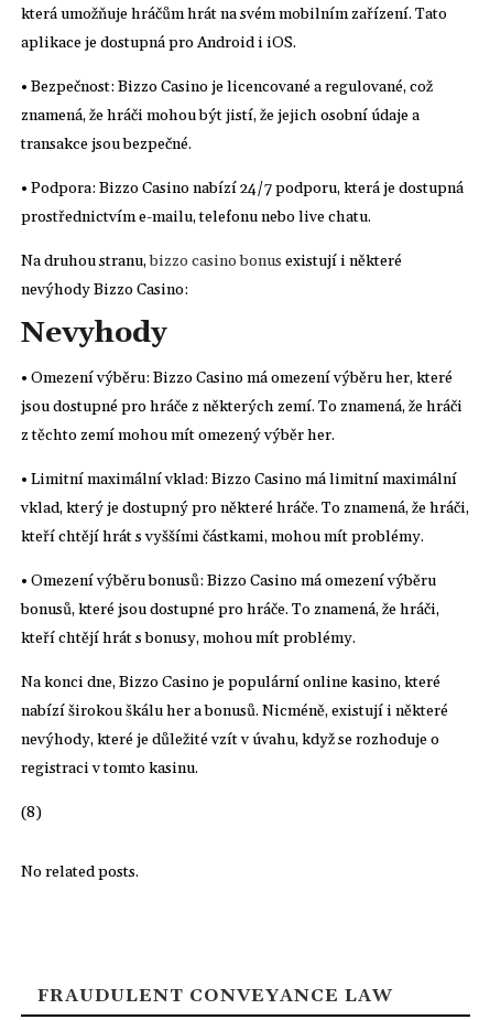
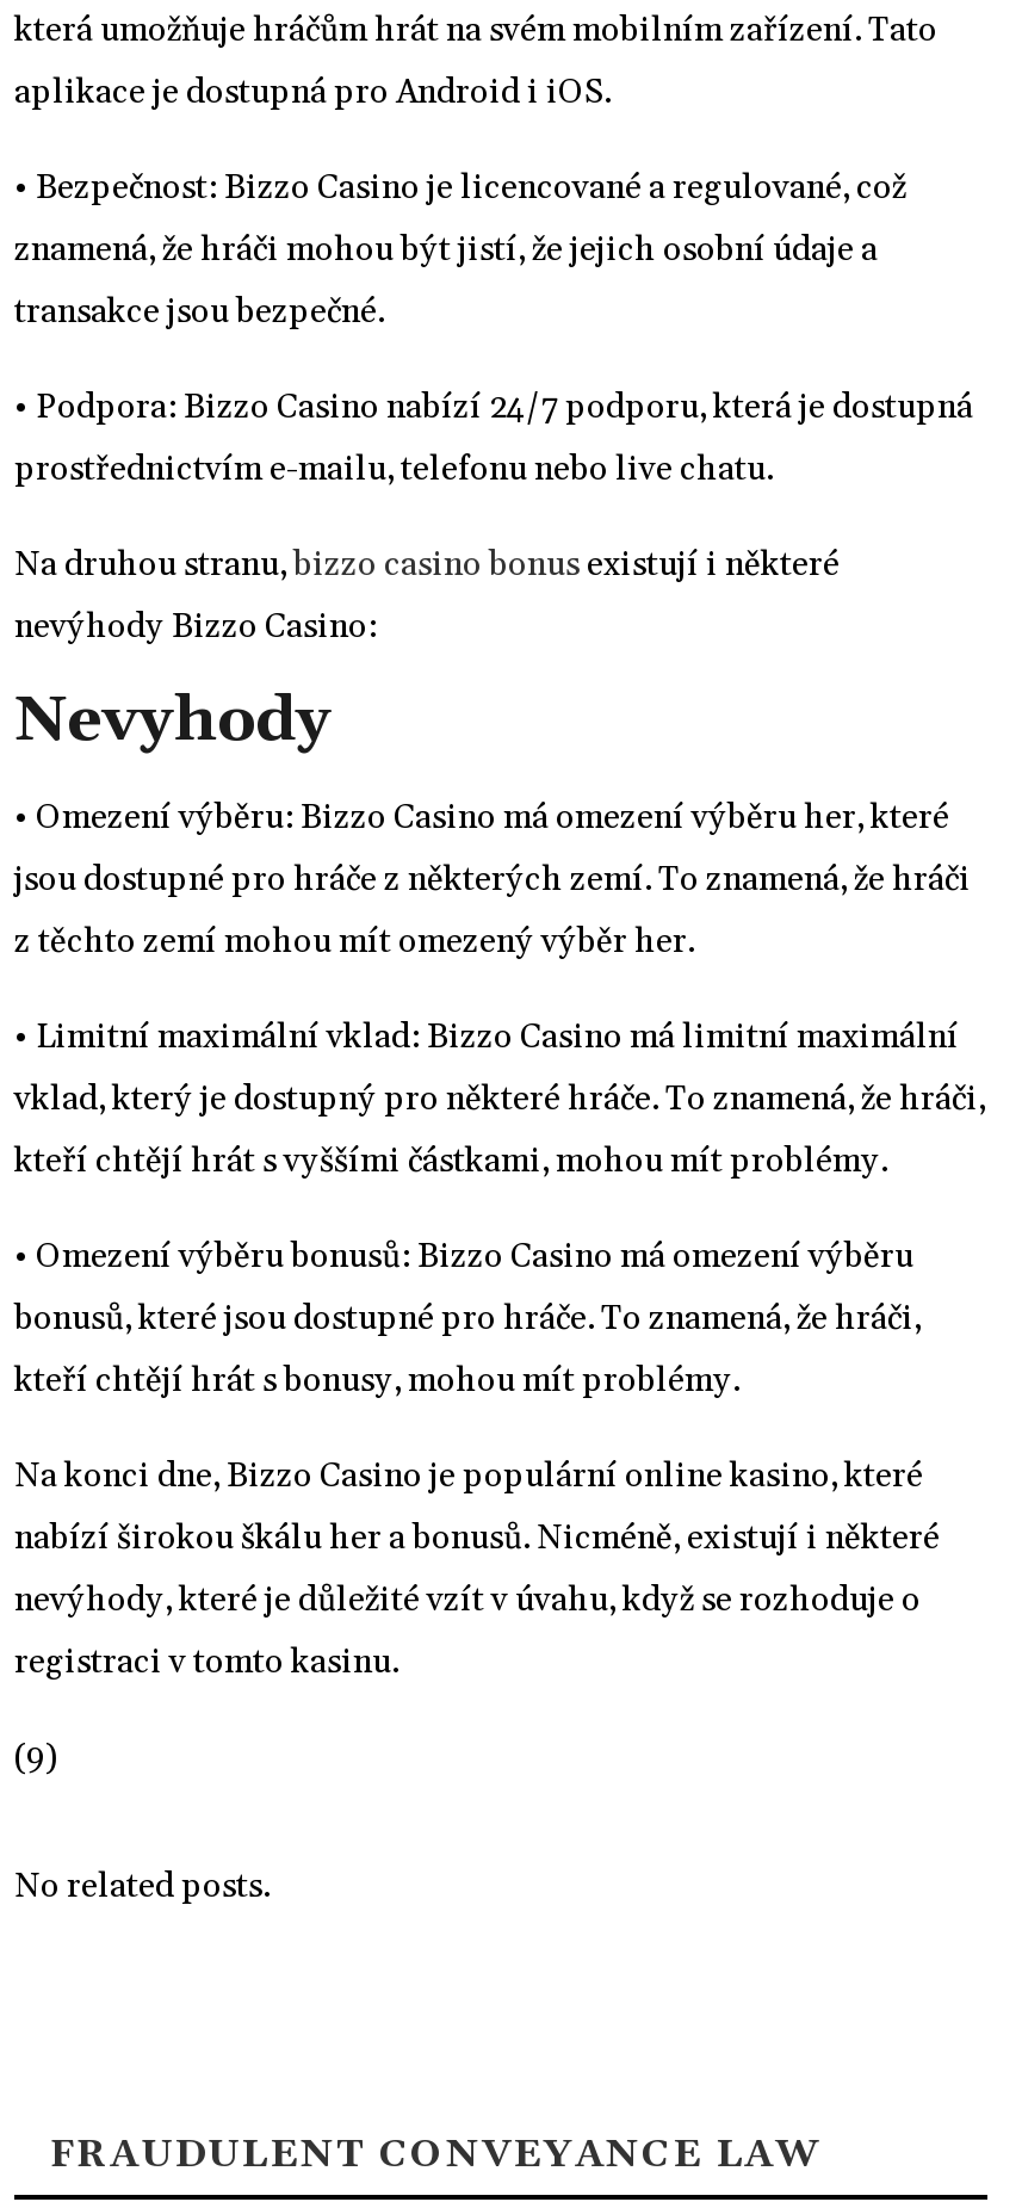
[21,803,42,823] (8) -> [14,1737,60,1780] (9)

